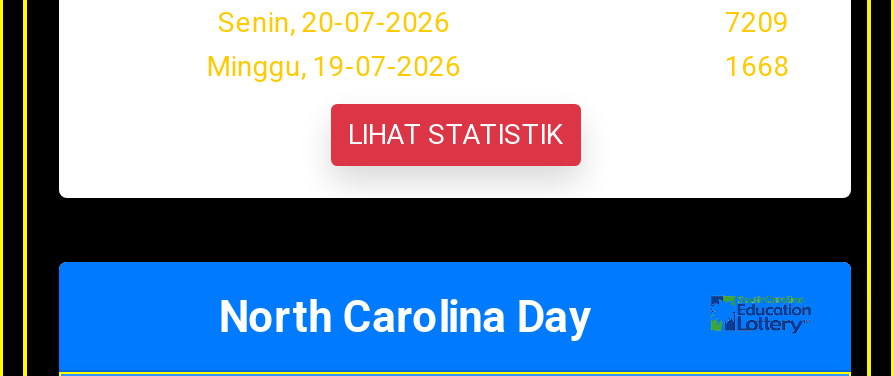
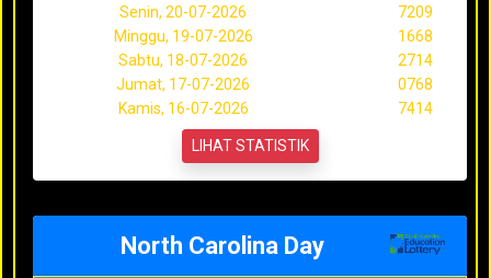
none -> [117,52,433,117] Sabtu, 18-07-2026 | 2714 | Jumat, 17-07-2026 | 0768 | Kamis, 16-07-2026 | 7414

